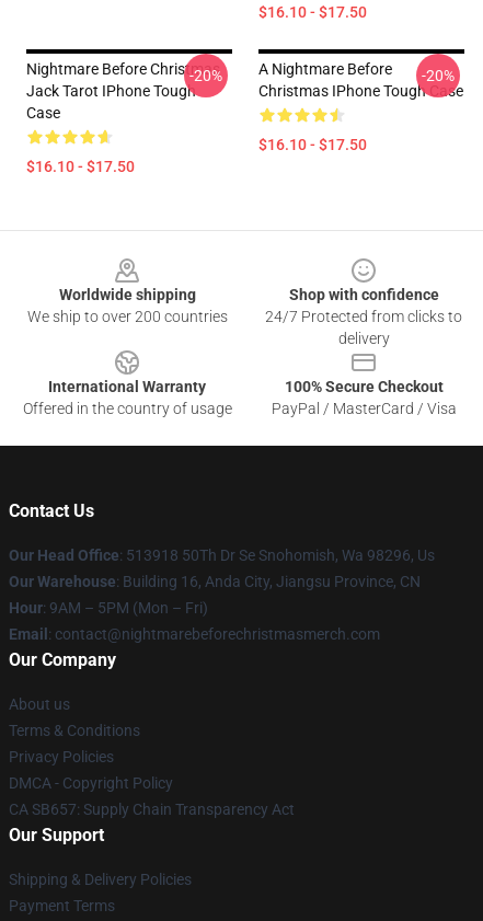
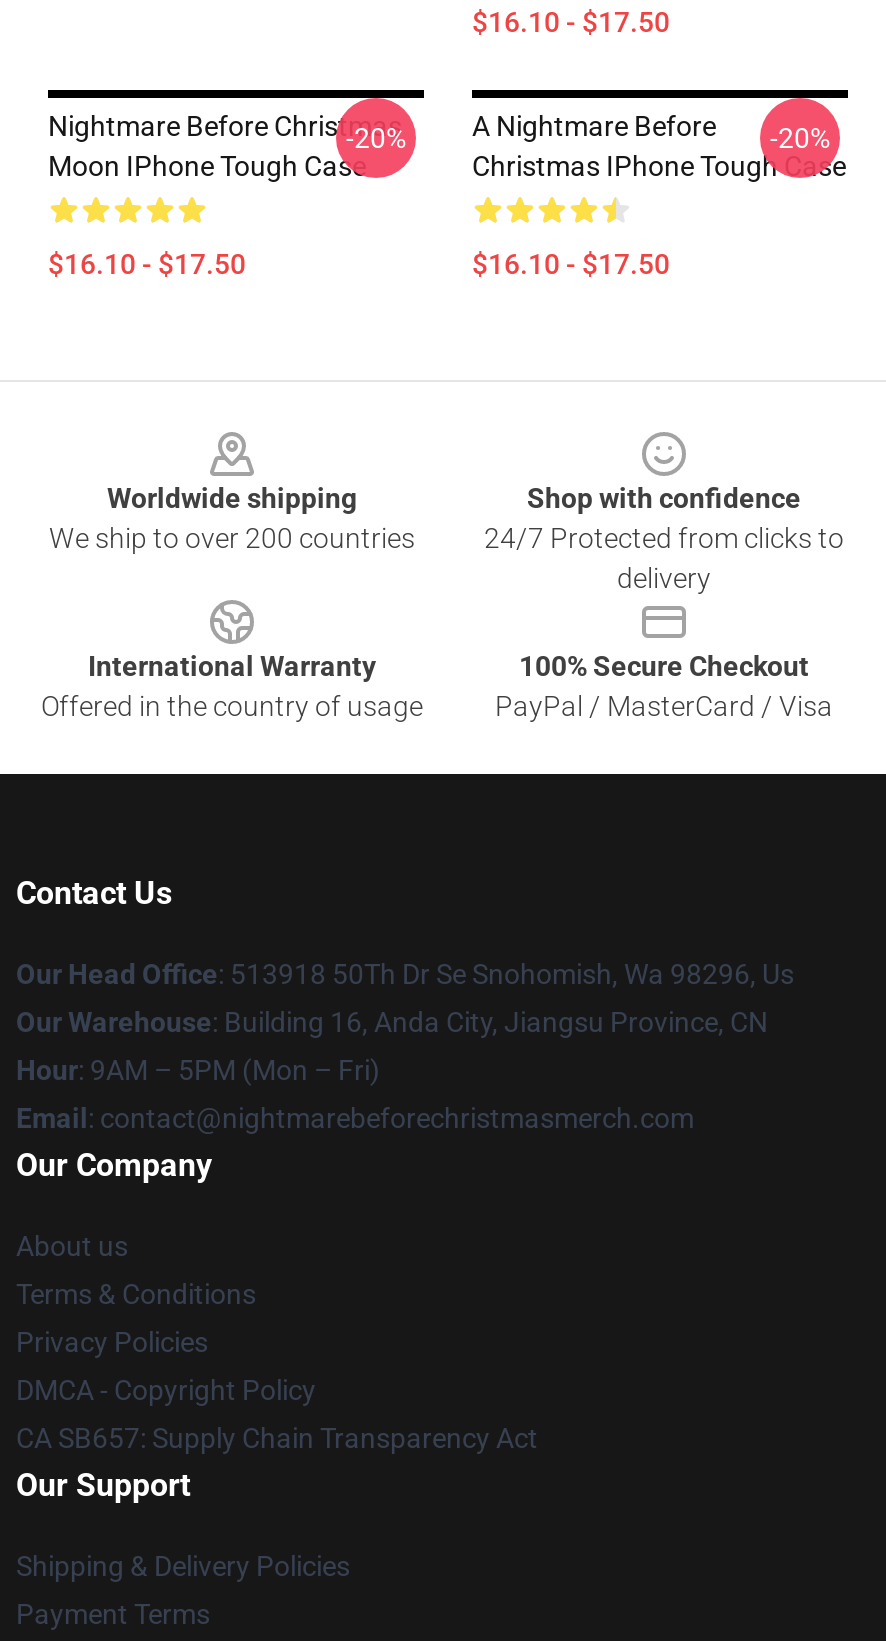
[26,82,196,122] Jack Tarot IPhone Tough | Case -> [48,150,366,182] Moon IPhone Tough Case

